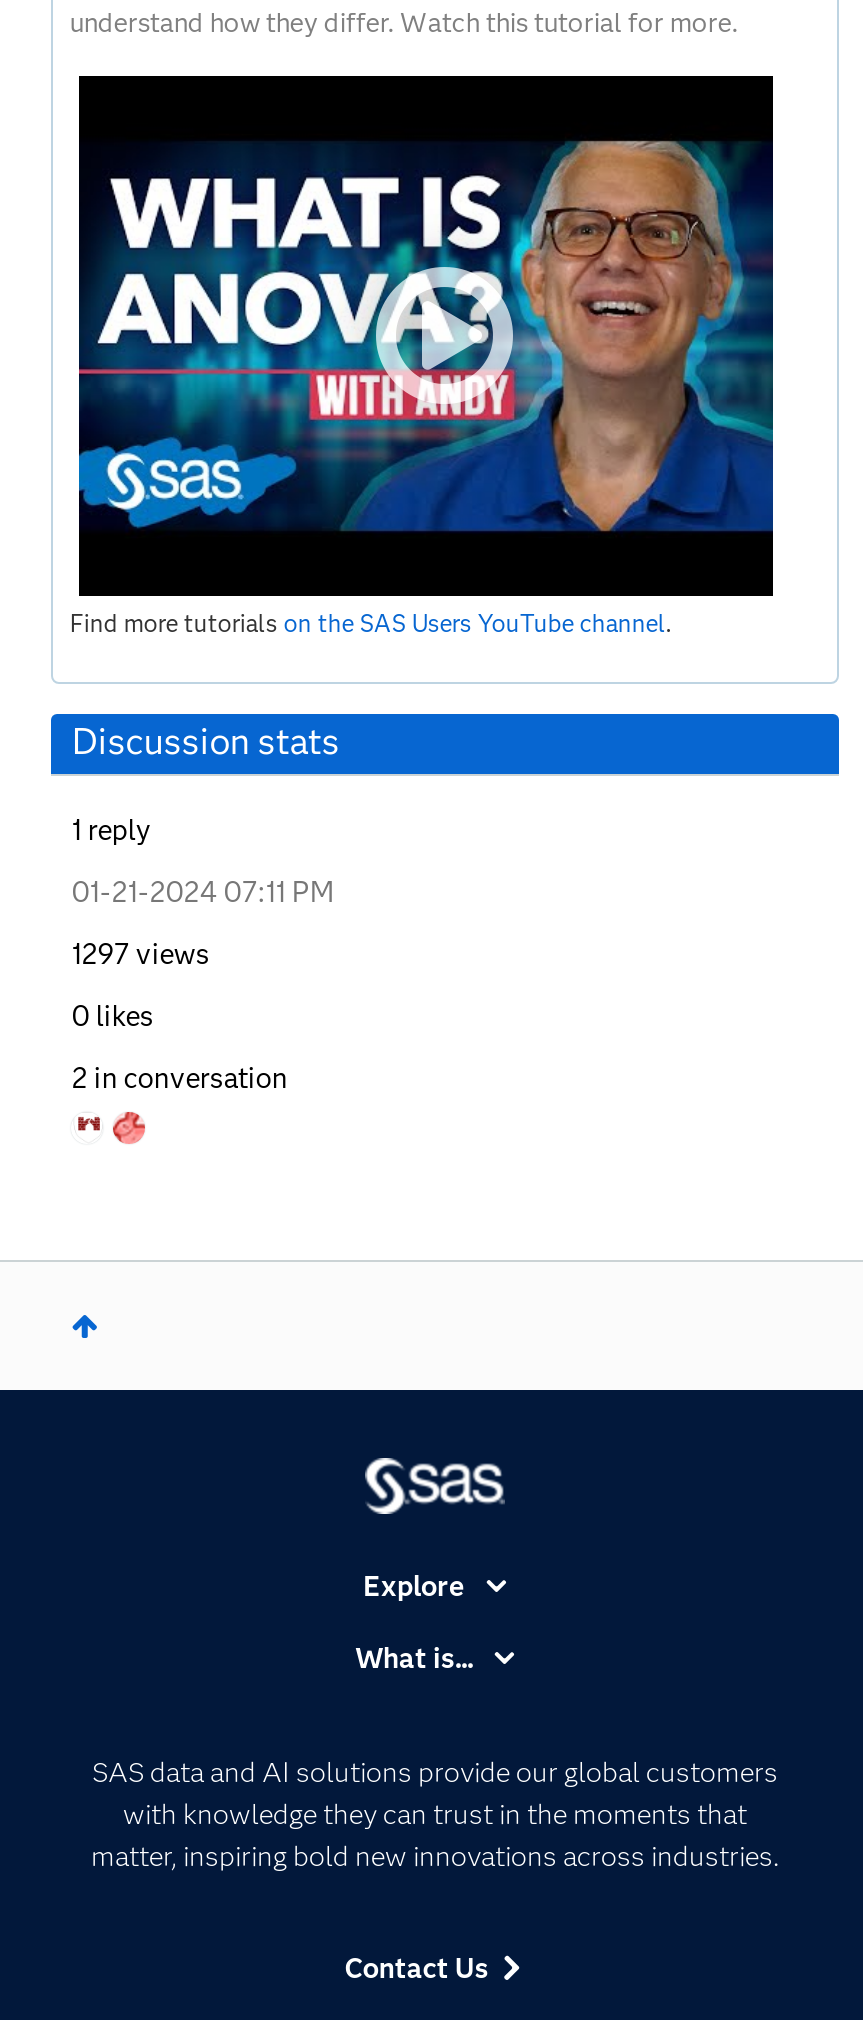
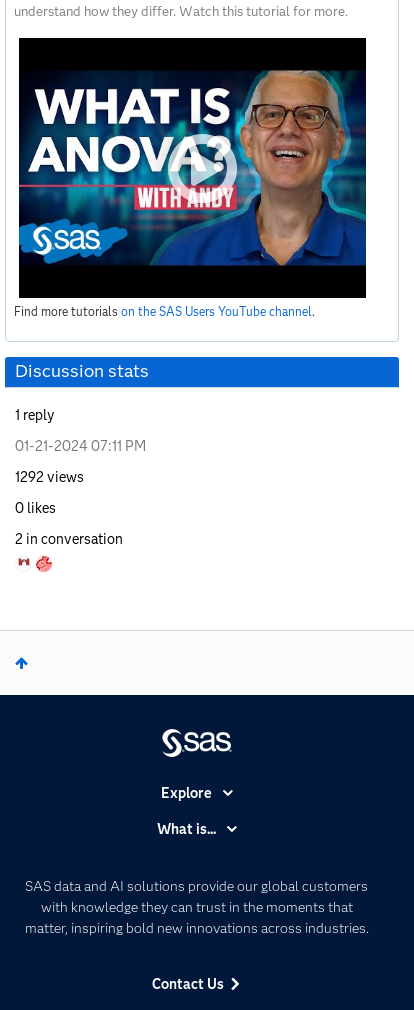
[72,935,210,971] 1297 views -> [15,468,84,486] 1292 views

